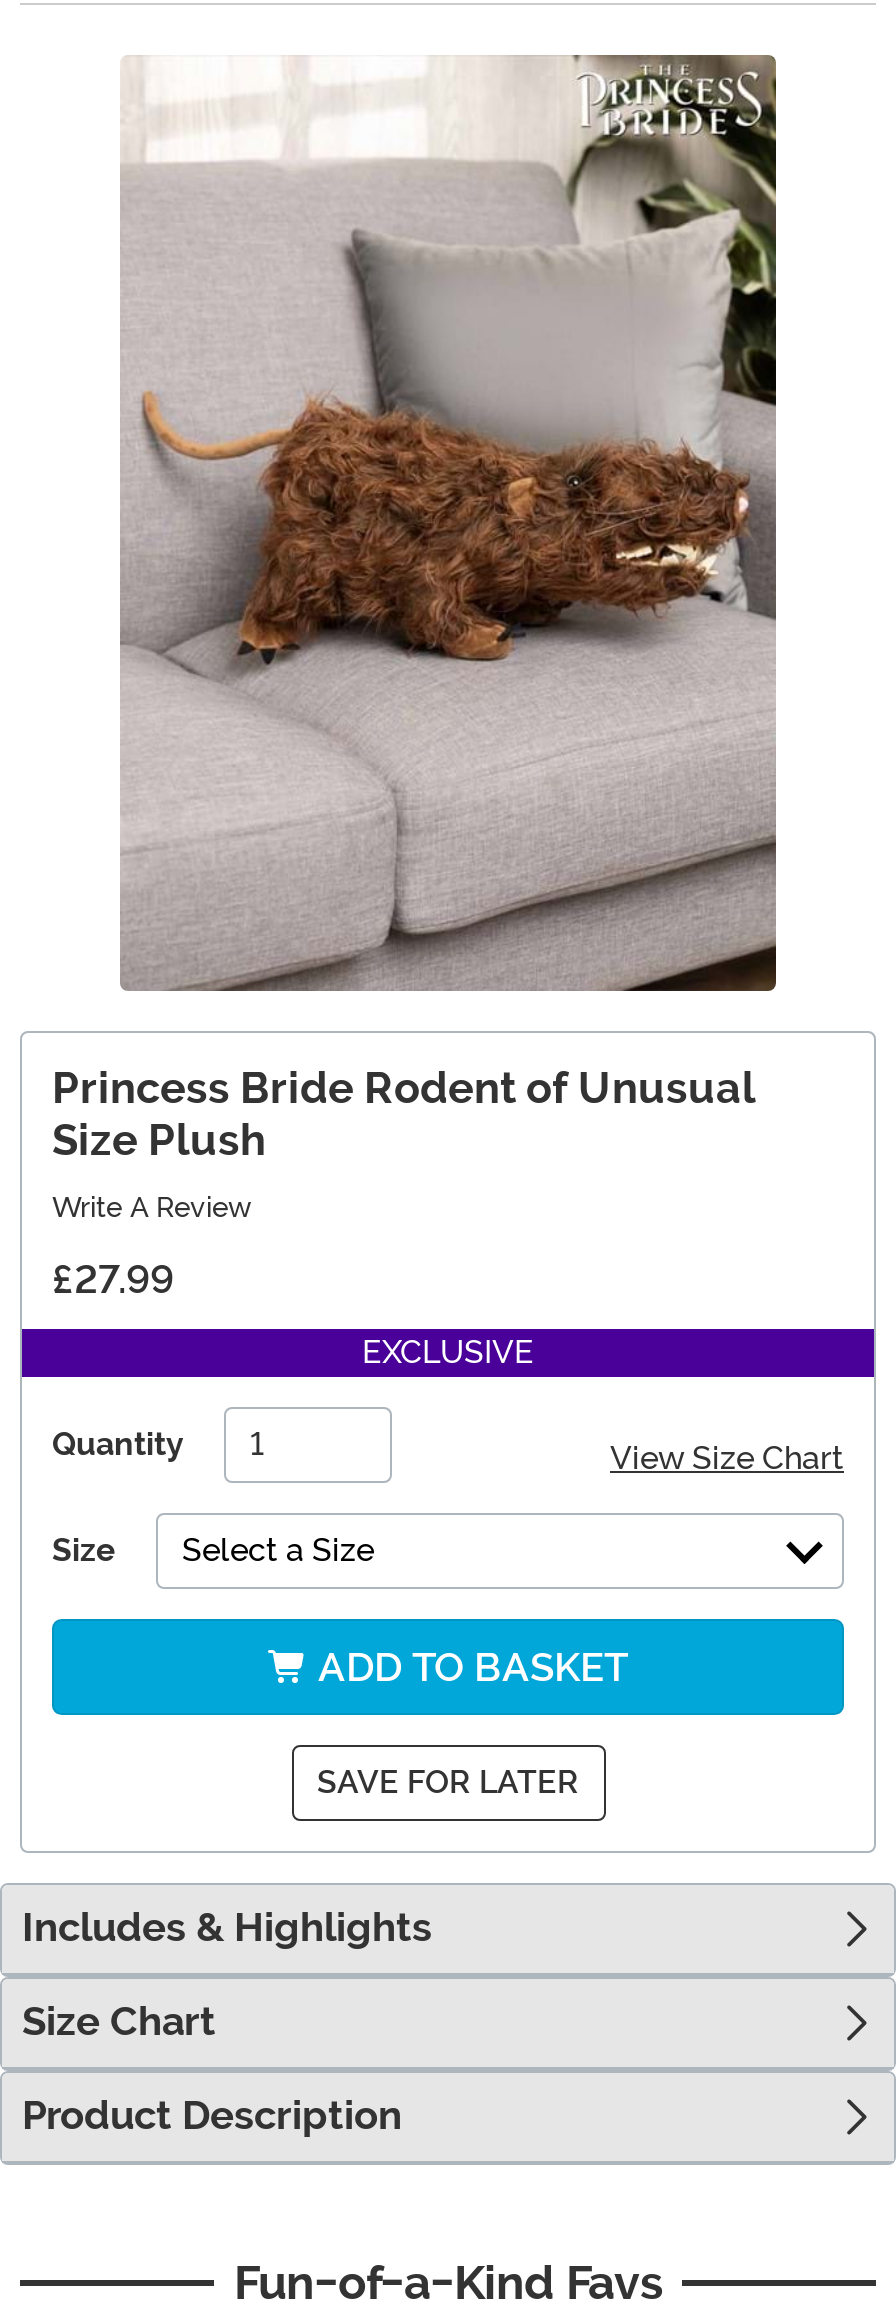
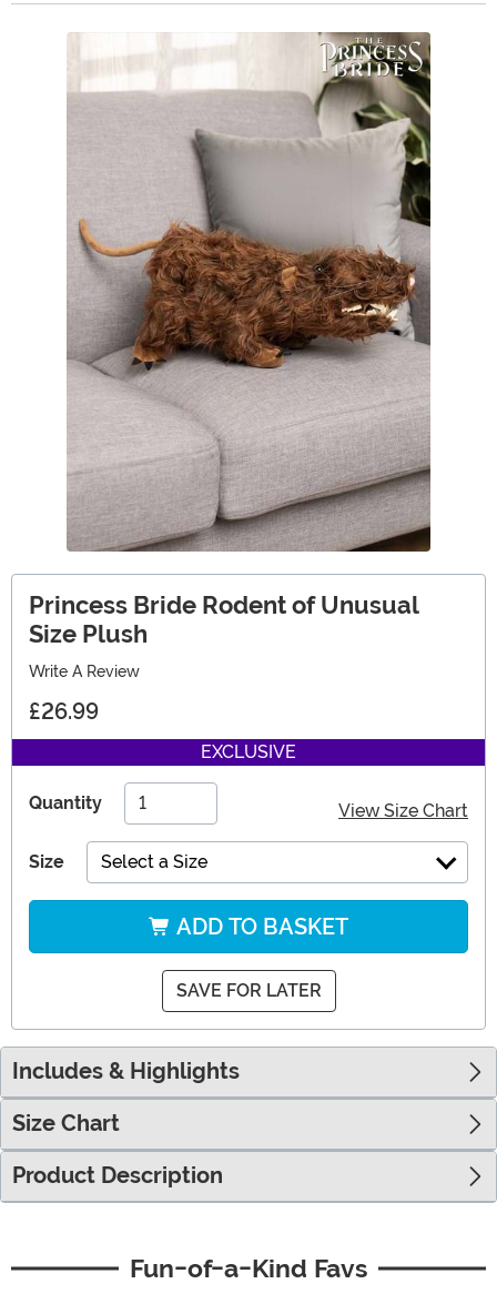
[52,1256,174,1304] £27.99 -> [29,698,99,725] £26.99

